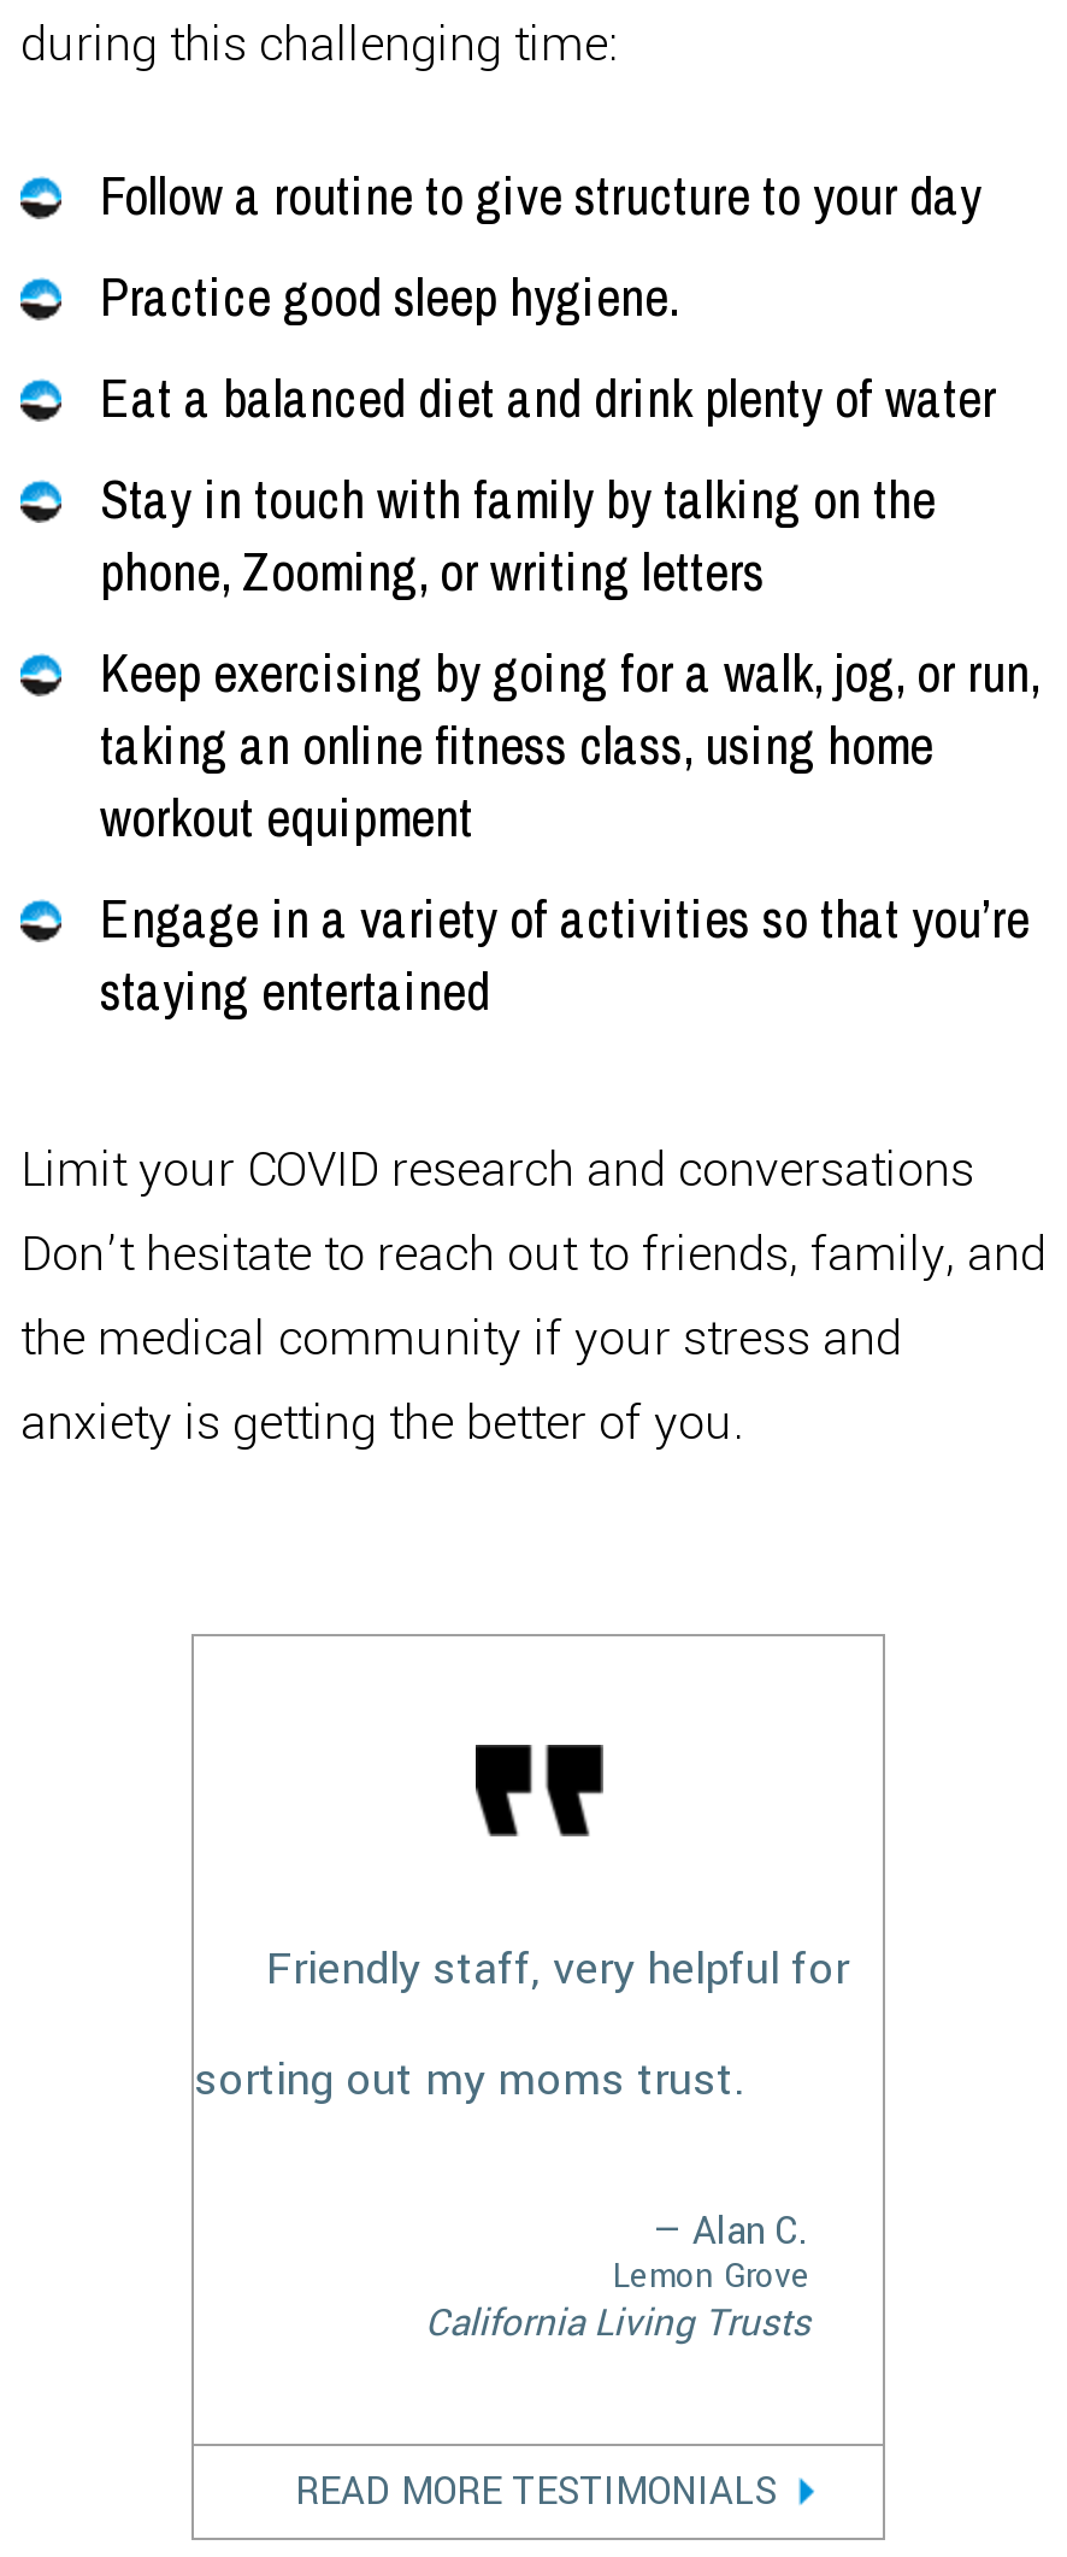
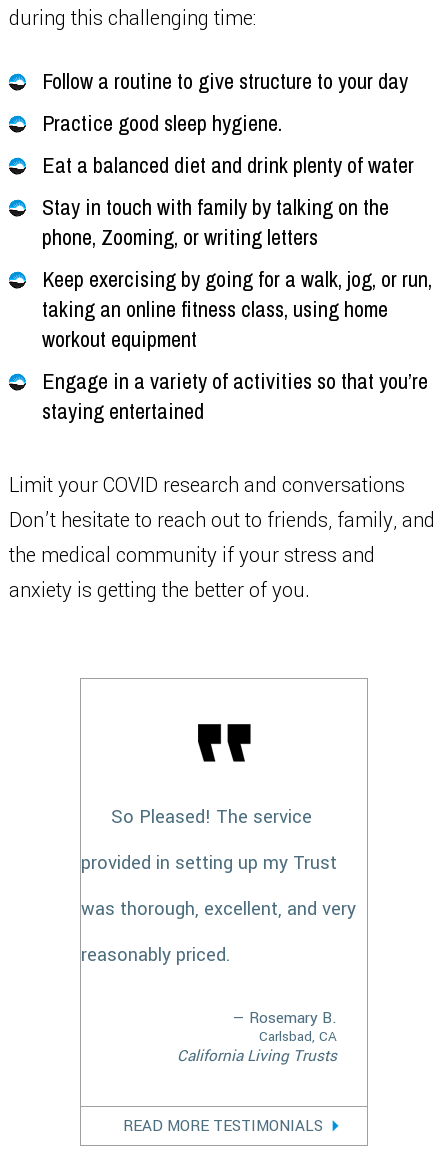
[194,1938,849,2299] Friendly staff, very helpful for | sorting out my moms trust. | — Alan C. | Lemon Grove -> [81,804,356,1046] So Pleased! The service | provided in setting up my Trust | was thorough, excellent, and very | reasonably priced. | — Rosemary B. | Carlsbad, CA

